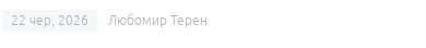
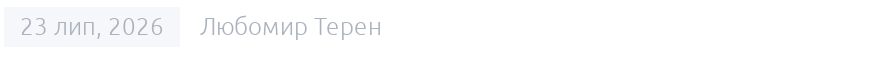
[11,13,208,27] 22 чер, 2026 Любомир Терен -> [20,13,382,39] 23 лип, 2026 Любомир Терен

